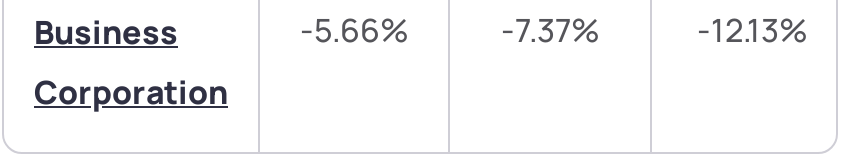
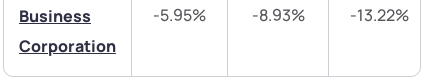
[300,9,408,53] -5.66% -> [153,4,206,26] -5.95%
[501,9,599,53] -7.37% -> [251,4,304,26] -8.93%
[697,9,807,53] -12.13% -> [349,4,408,26] -13.22%

